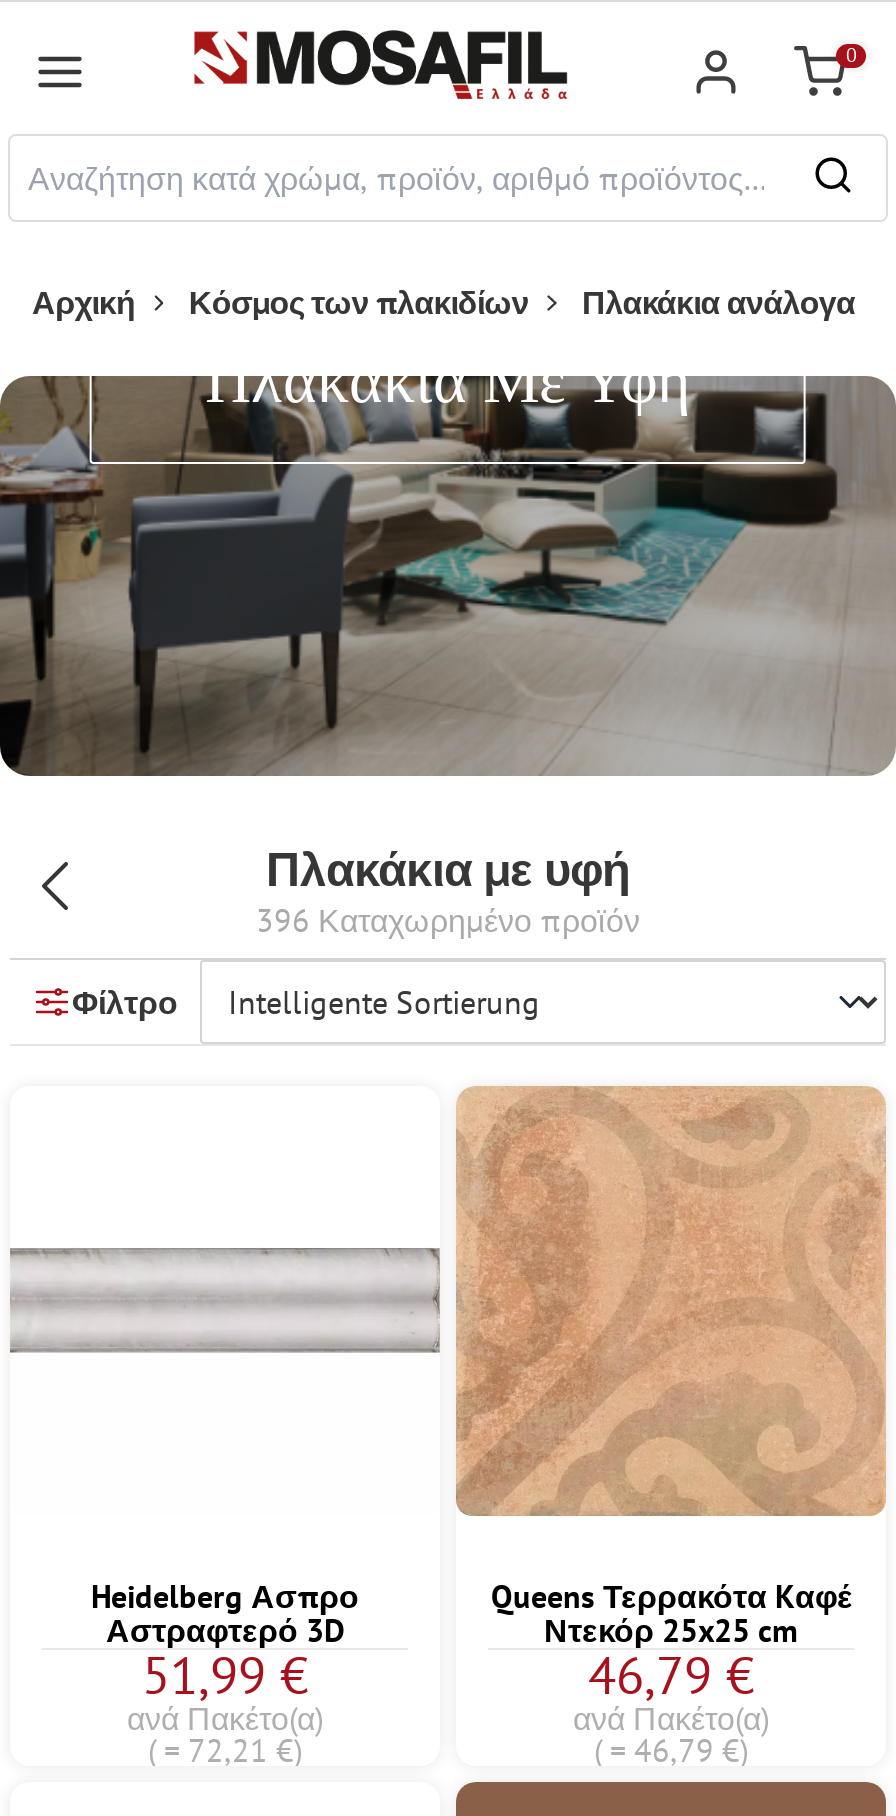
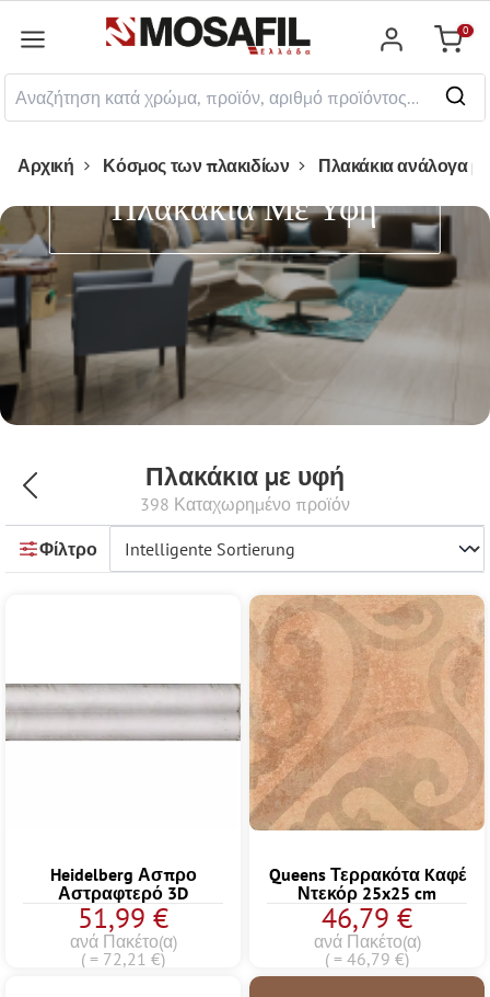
[256,900,640,940] 396 Καταχωρημένο προϊόν -> [140,493,350,515] 398 Καταχωρημένο προϊόν

